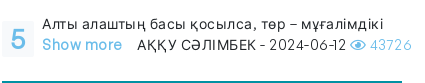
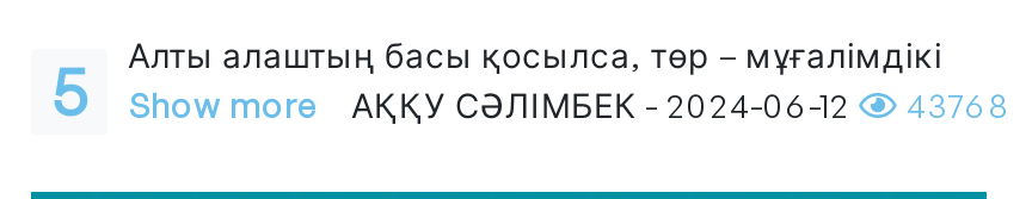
[10,15,412,56] 5 Show more Алты алаштың басы қосылса, төр – мұғалімдікі АҚҚУ СӘЛІМБЕК - 2024-06-12 43726 -> [51,34,1010,132] 5 Show more Алты алаштың басы қосылса, төр – мұғалімдікі АҚҚУ СӘЛІМБЕК - 2024-06-12 43768

